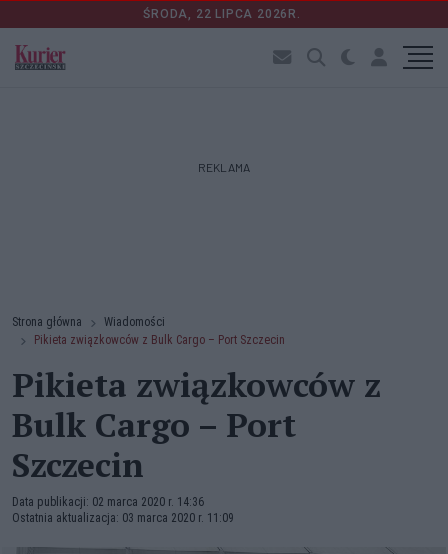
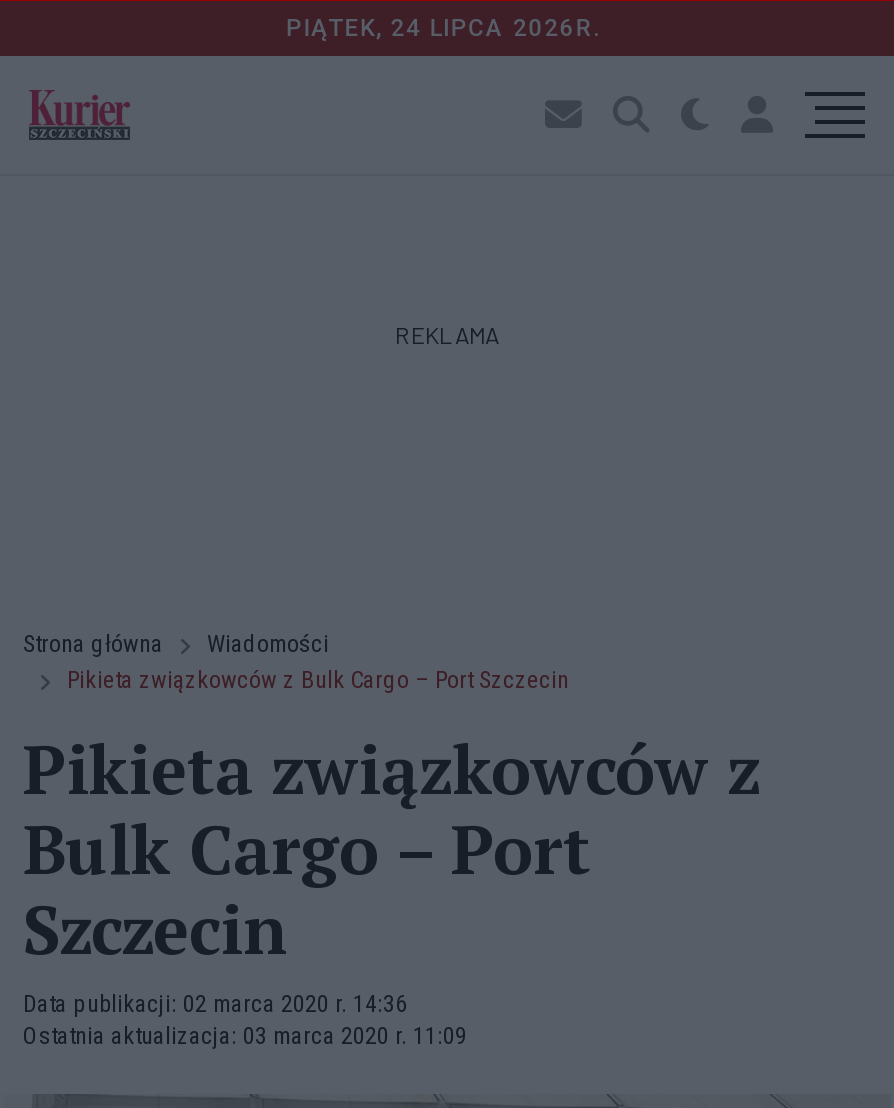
[143,7,305,21] ŚRODA, 22 LIPCA 2026R. -> [286,14,608,42] PIĄTEK, 24 LIPCA 2026R.

